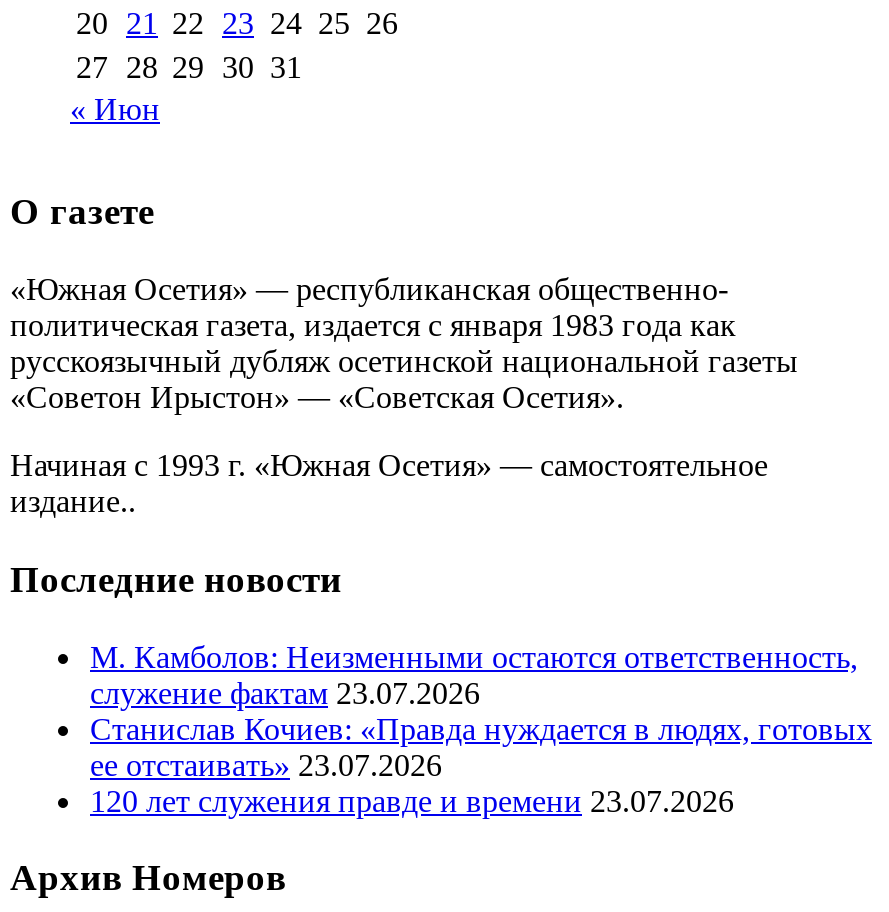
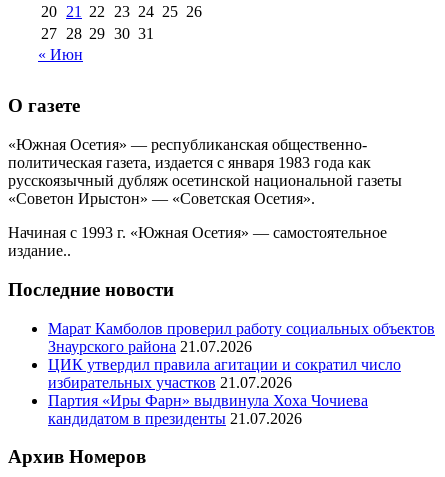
[90,639,872,817] М. Камболов: Неизменными остаются ответственность, | служение фактам 23.07.2026 | Станислав Кочиев: «Правда нуждается в людях, готовых | ее отстаивать» 23.07.2026 | 120 лет служения правде и времени 23.07.2026 -> [48,320,435,427] Марат Камболов проверил работу социальных объектов | Знаурского района 21.07.2026 | ЦИК утвердил правила агитации и сократил число | избирательных участков 21.07.2026 | Партия «Иры Фарн» выдвинула Хоха Чочиева | кандидатом в президенты 21.07.2026

